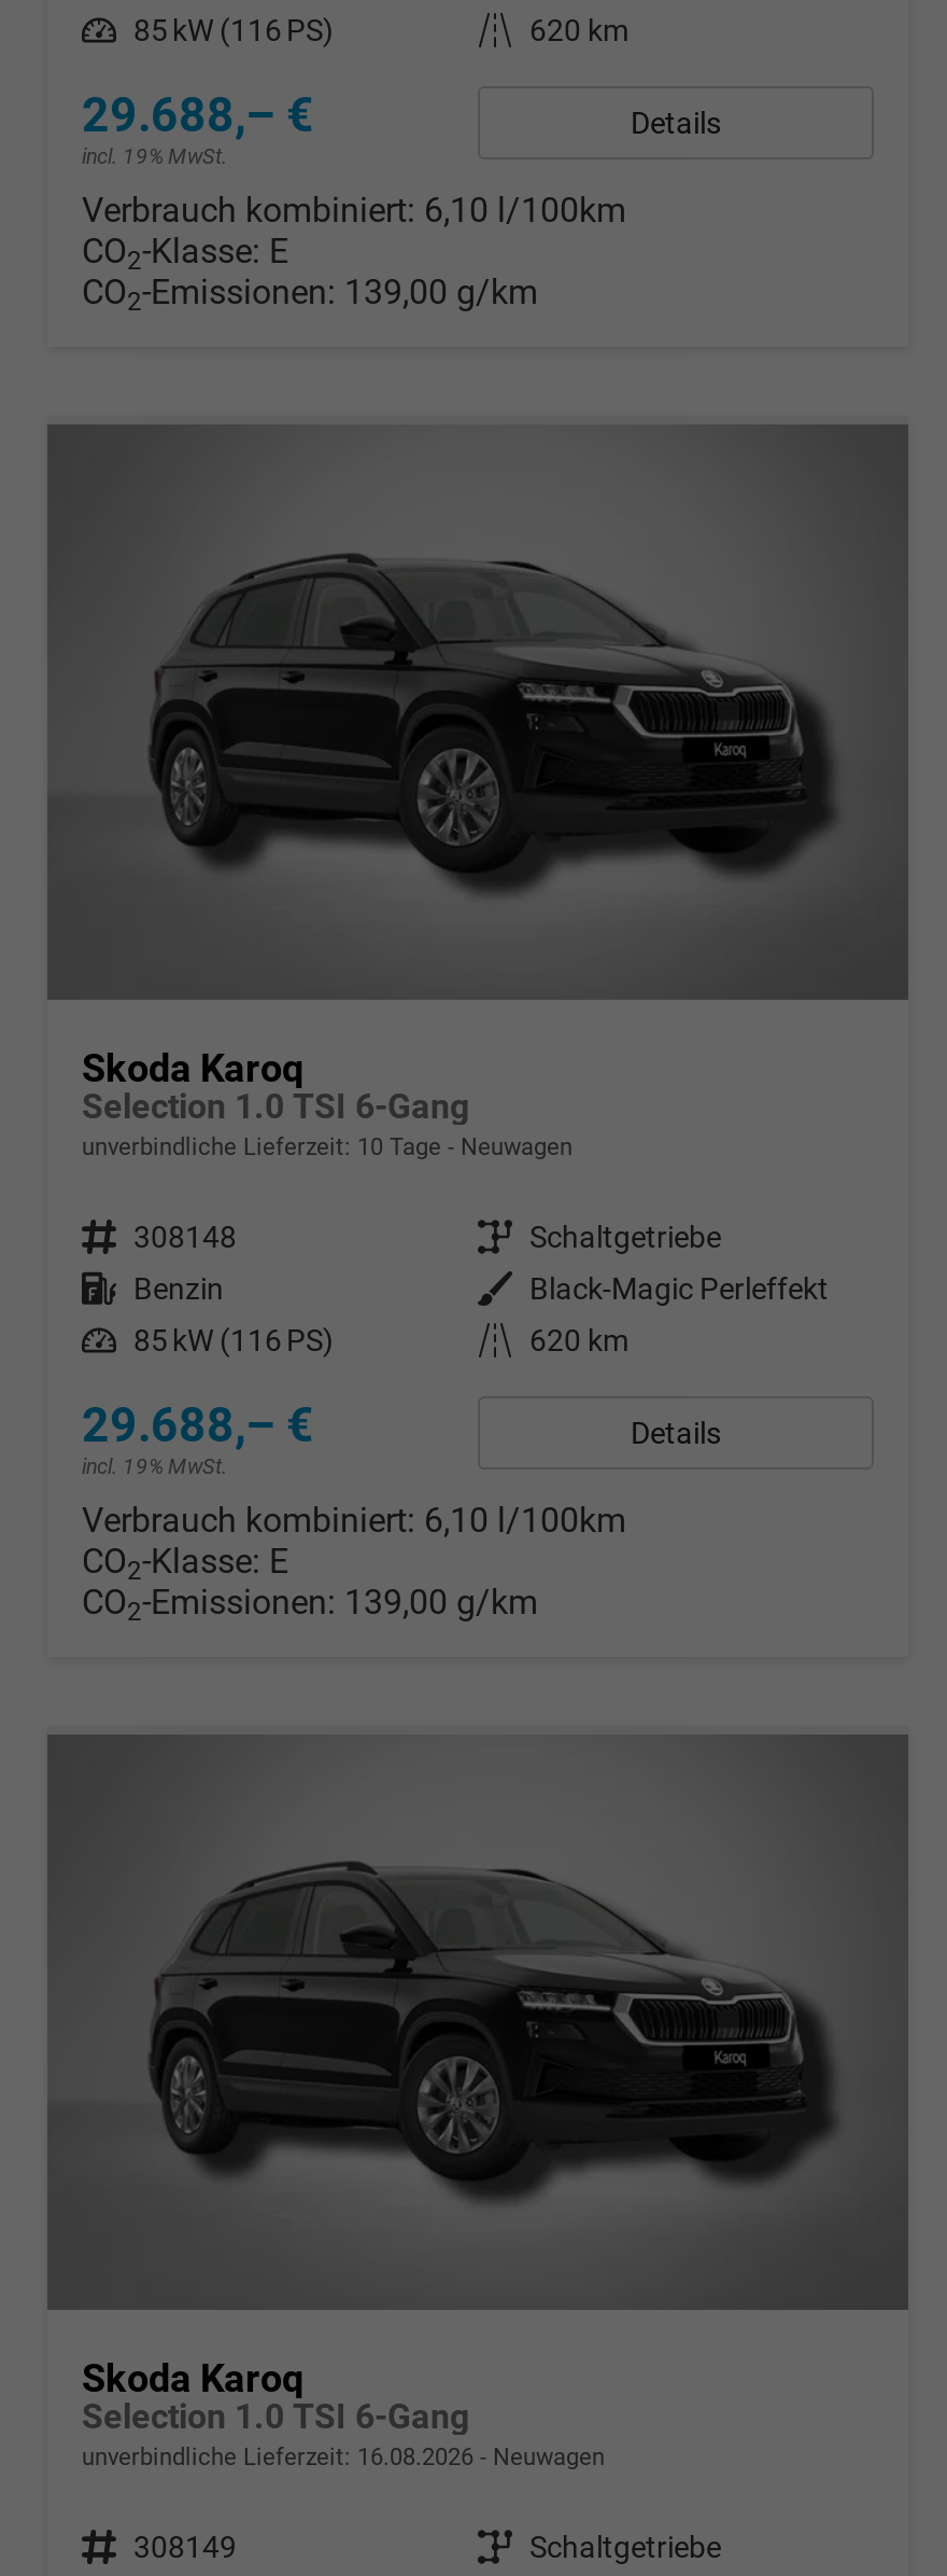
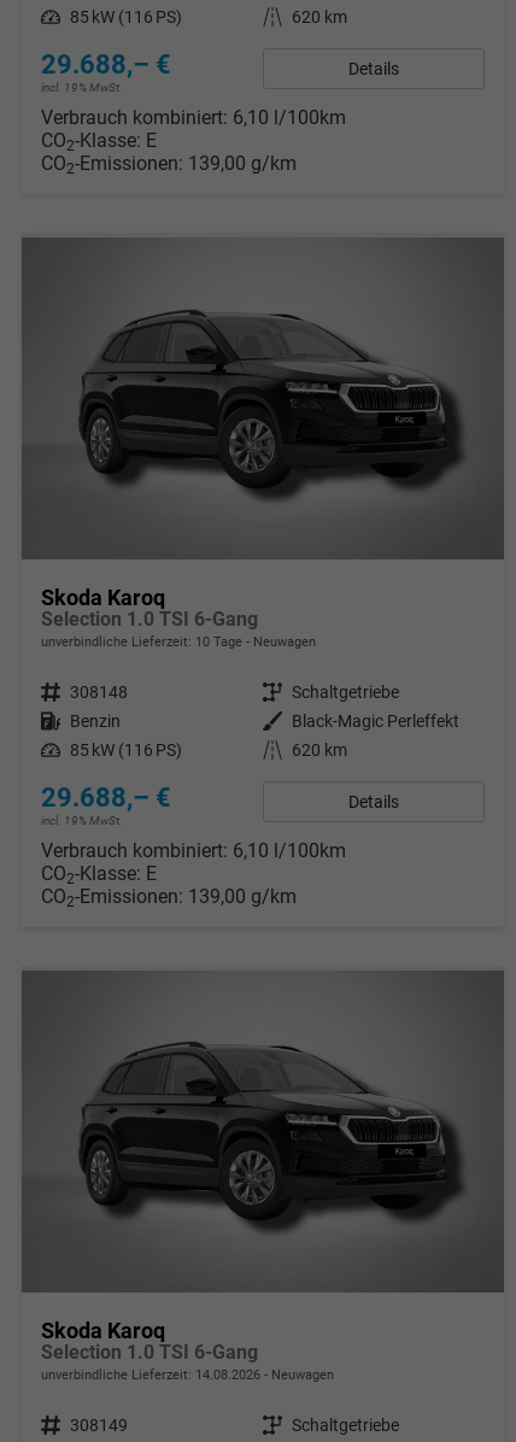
[82,2443,605,2471] unverbindliche Lieferzeit: 16.08.2026 Neuwagen -> [41,1367,334,1383] unverbindliche Lieferzeit: 14.08.2026 Neuwagen

